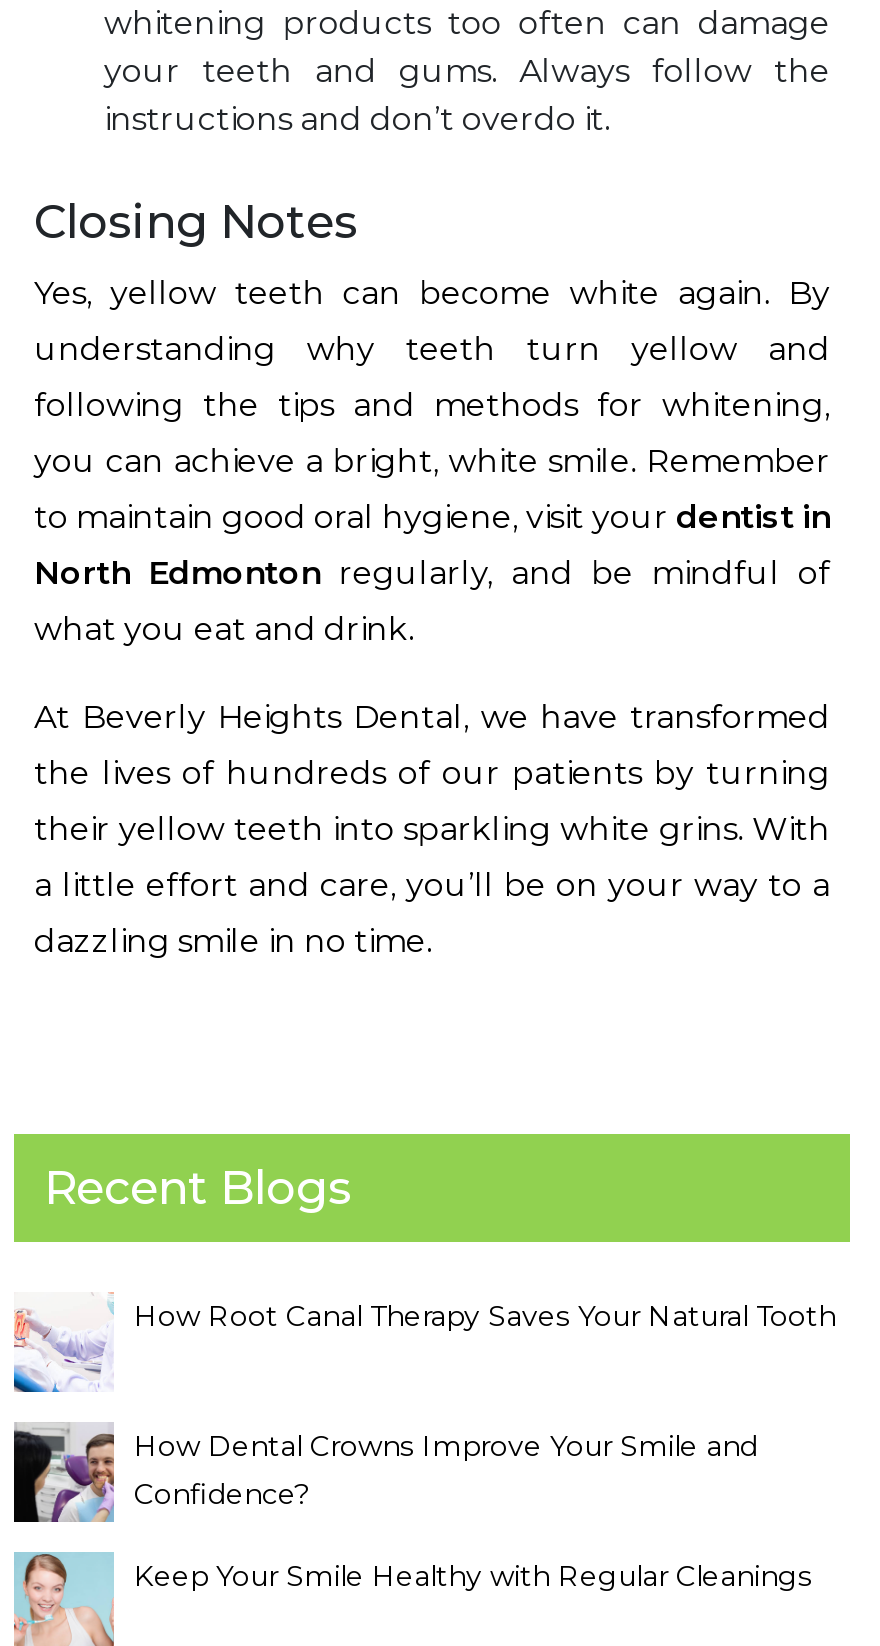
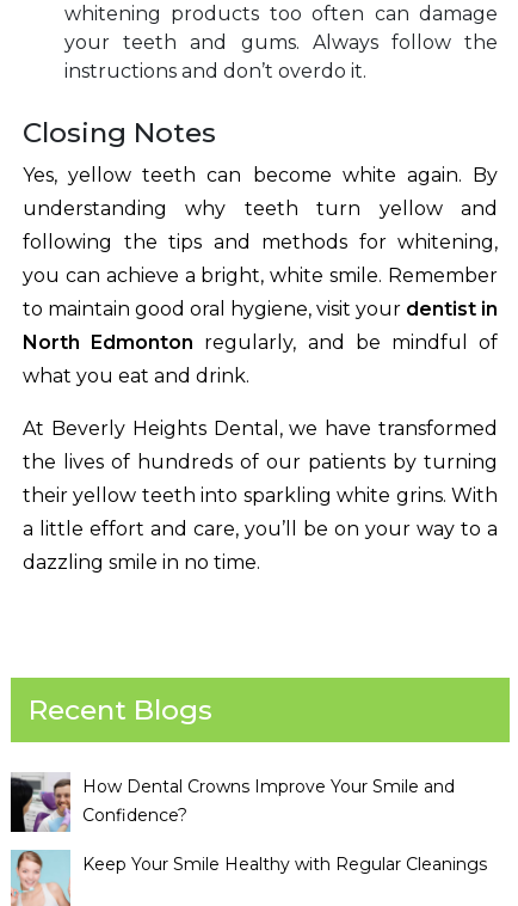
[12,1294,836,1394] [image] | How Root Canal Therapy Saves Your Natural Tooth -> none

